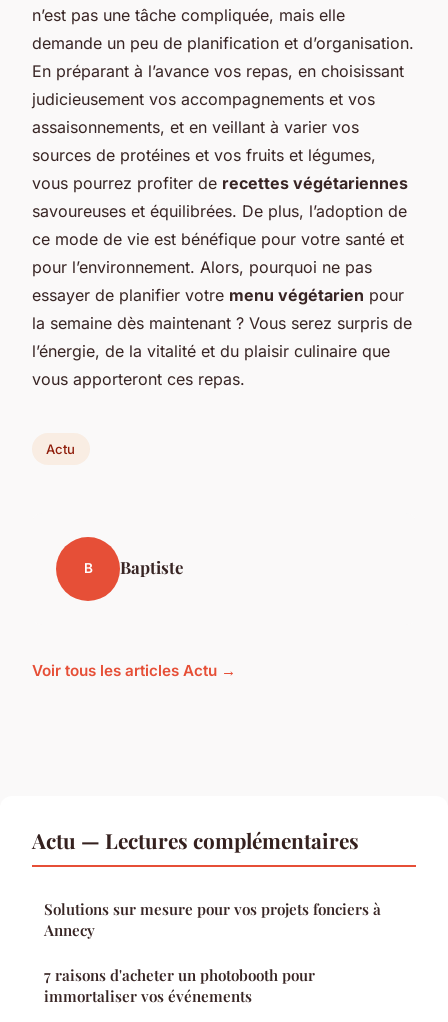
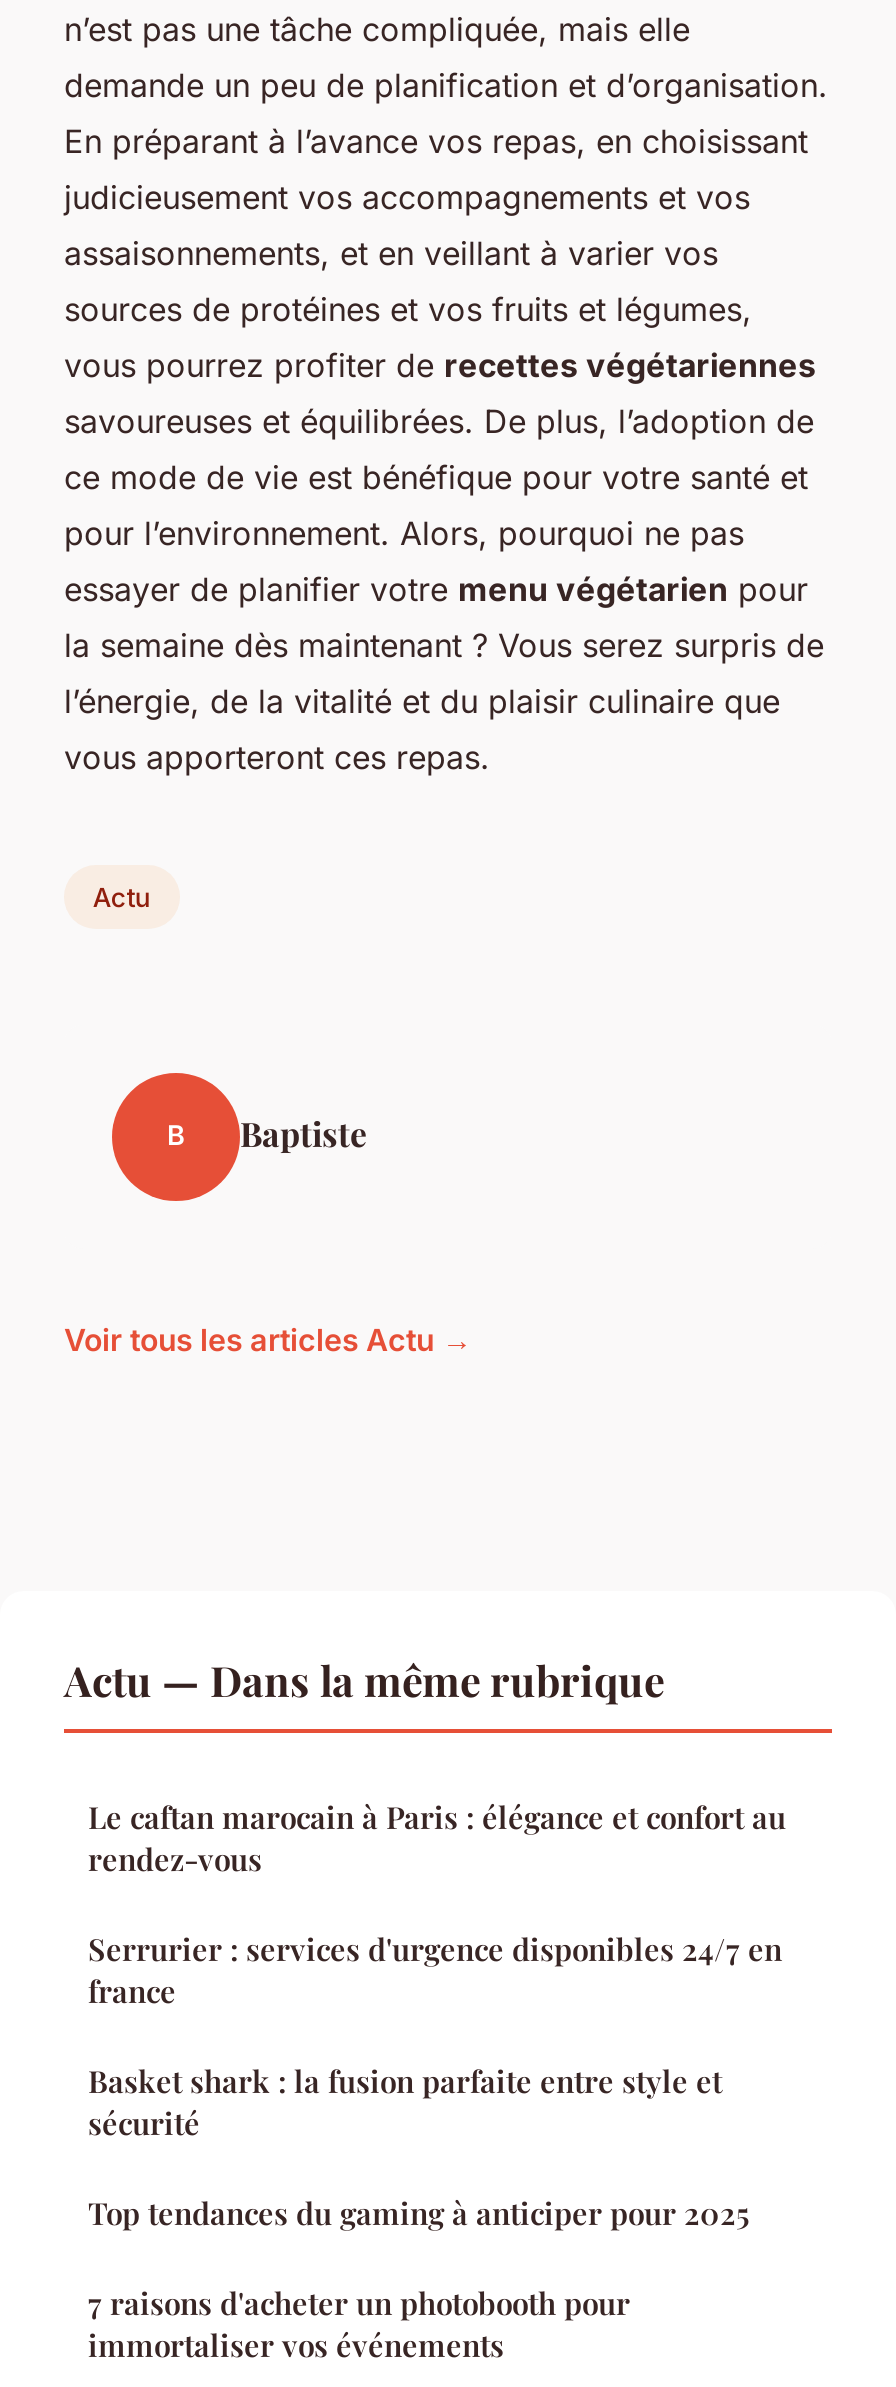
[32,826,381,940] Actu — Lectures complémentaires | Solutions sur mesure pour vos projets fonciers à | Annecy -> [64,1650,786,2232] Actu — Dans la même rubrique | Le caftan marocain à Paris : élégance et confort au | rendez-vous | Serrurier : services d'urgence disponibles 24/7 en | france | Basket shark : la fusion parfaite entre style et | sécurité | Top tendances du gaming à anticiper pour 2025

